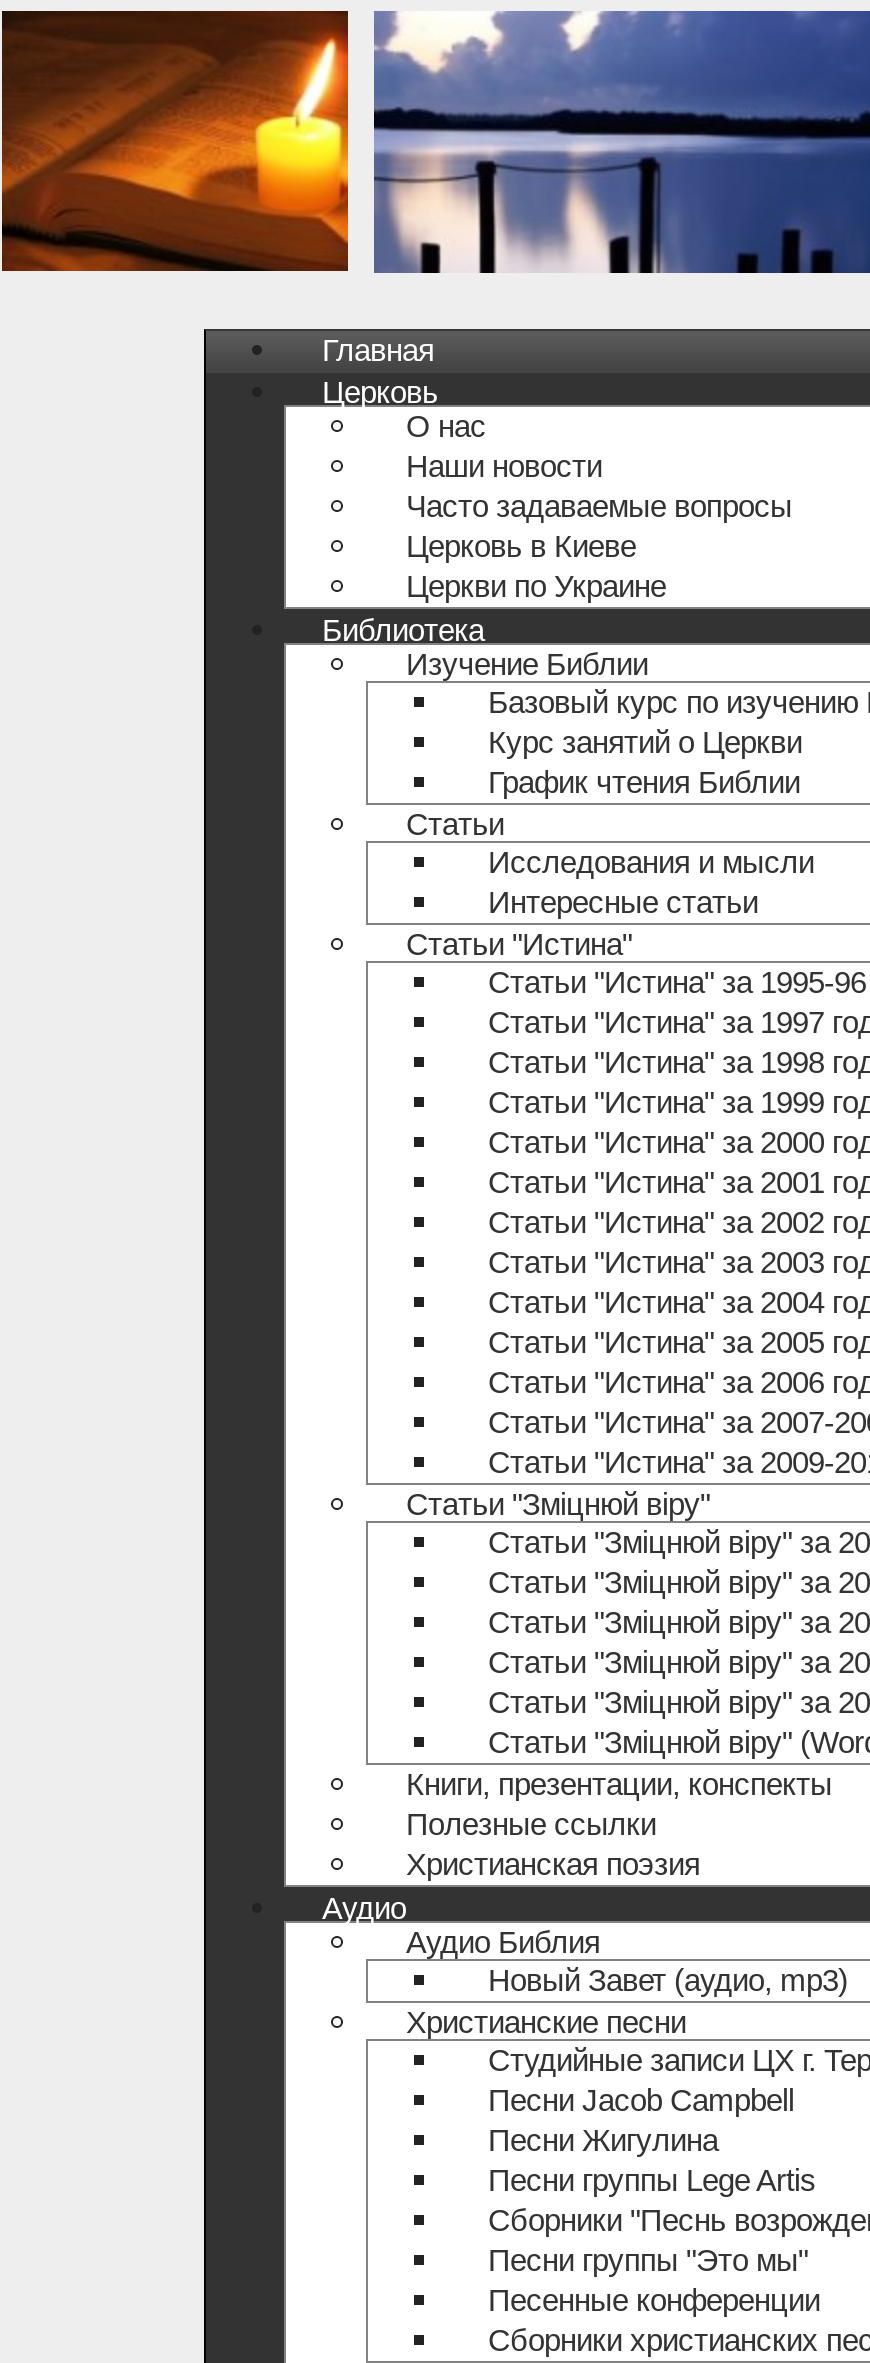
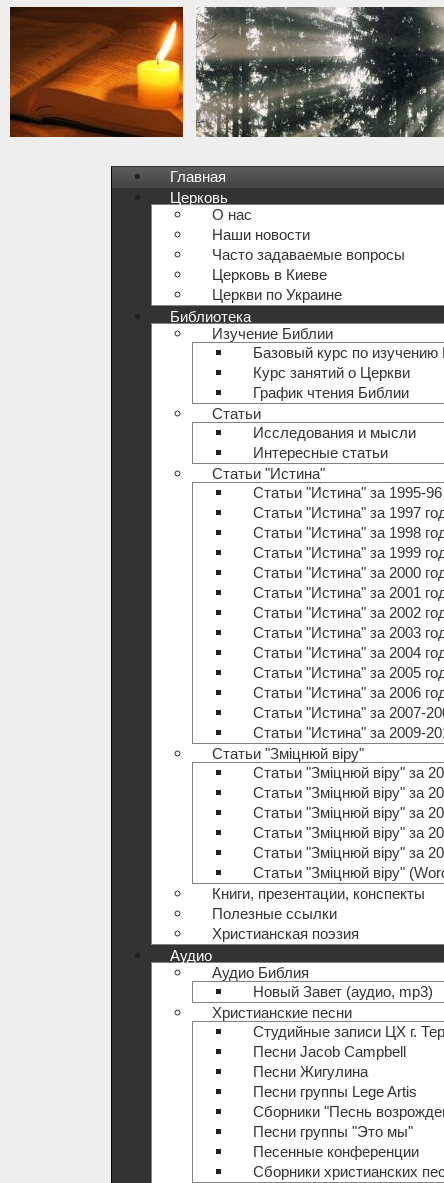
[372,9,864,275] [image] -> [195,6,441,138] [image]

